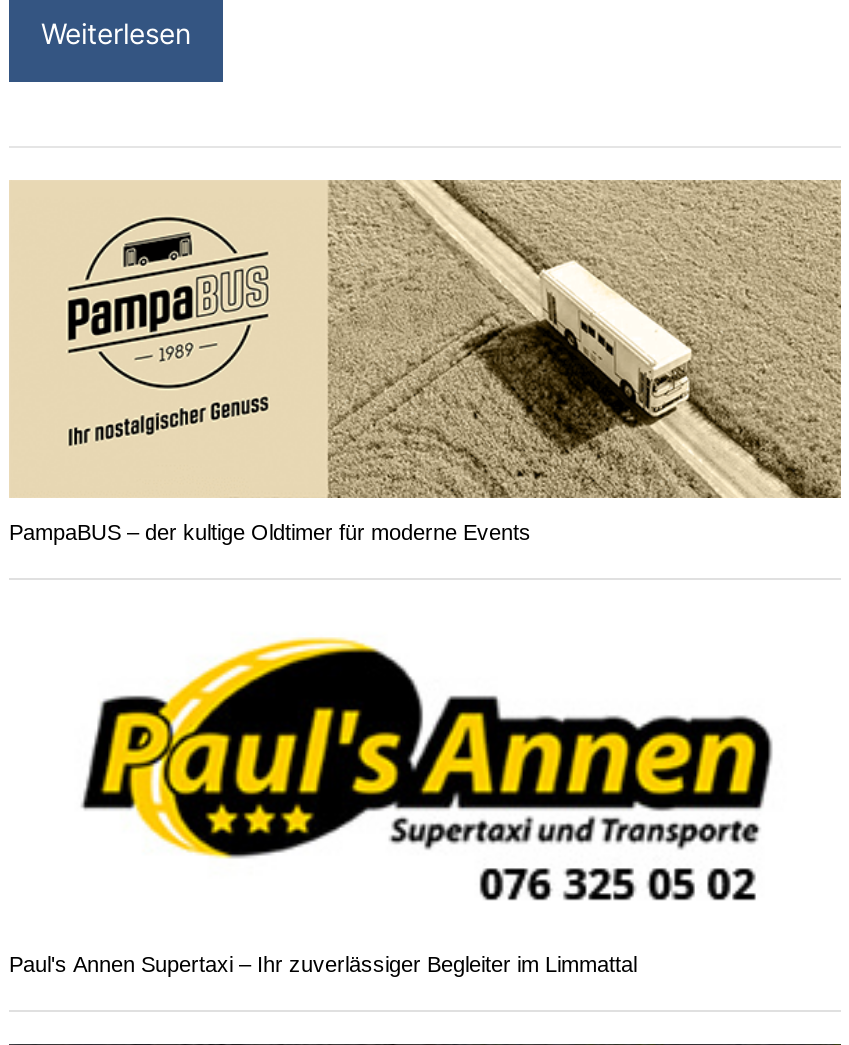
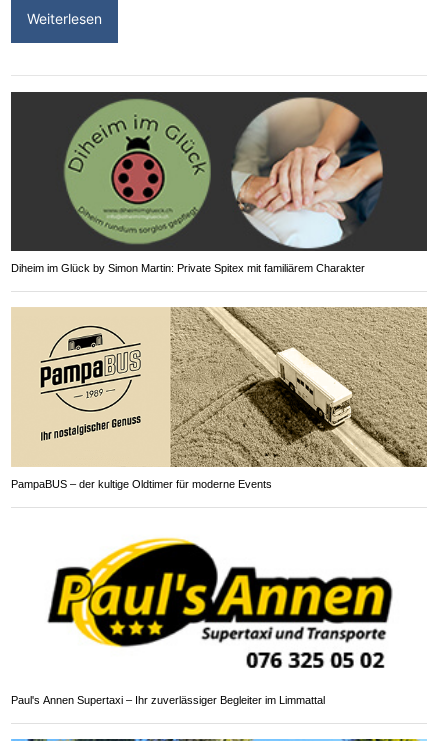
none -> [11,91,428,274] [image] | Diheim im Glück by Simon Martin: Private Spitex mit familiärem Charakter

